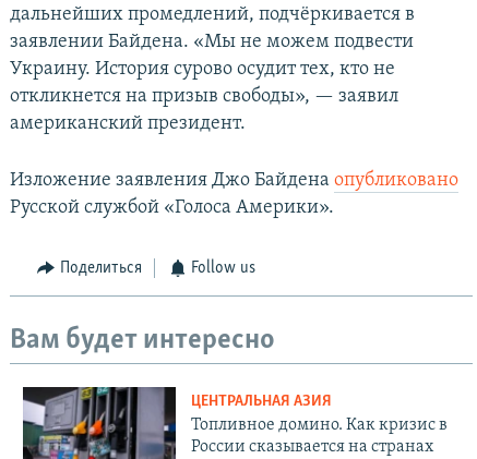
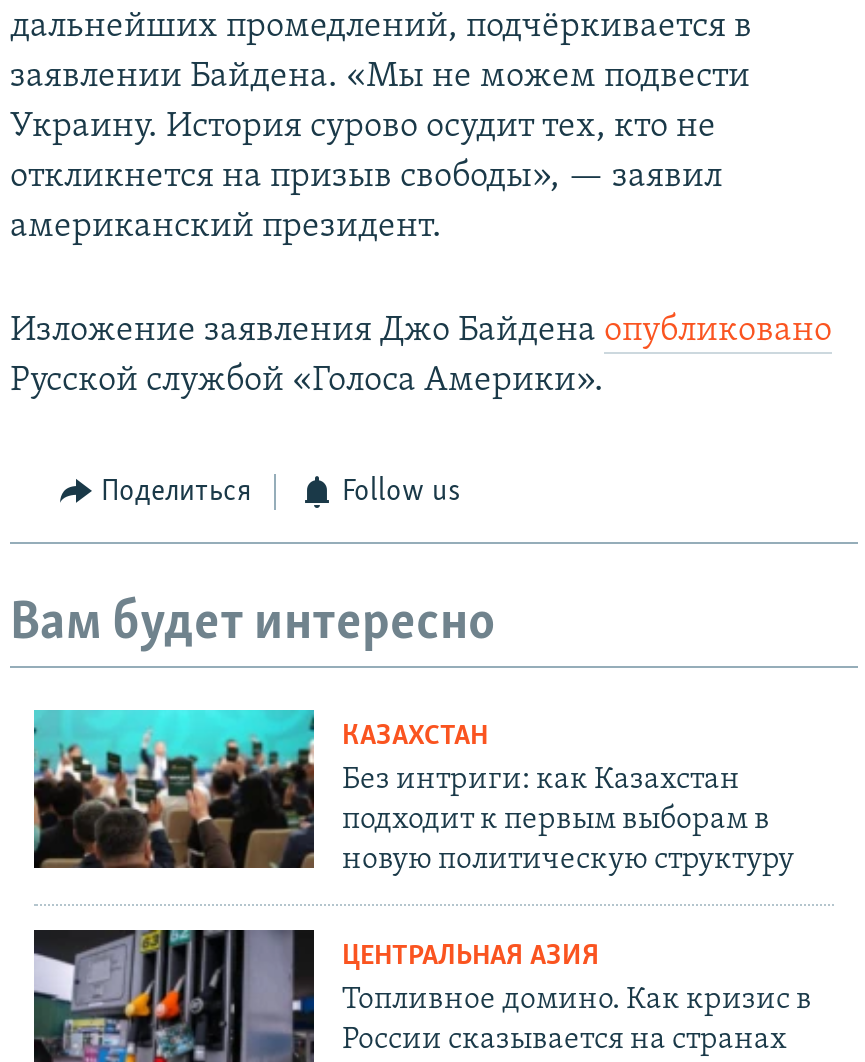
none -> [32,708,794,877] [image] | КАЗАХСТАН | Без интриги: как Казахстан | подходит к первым выборам в | новую политическую структуру

